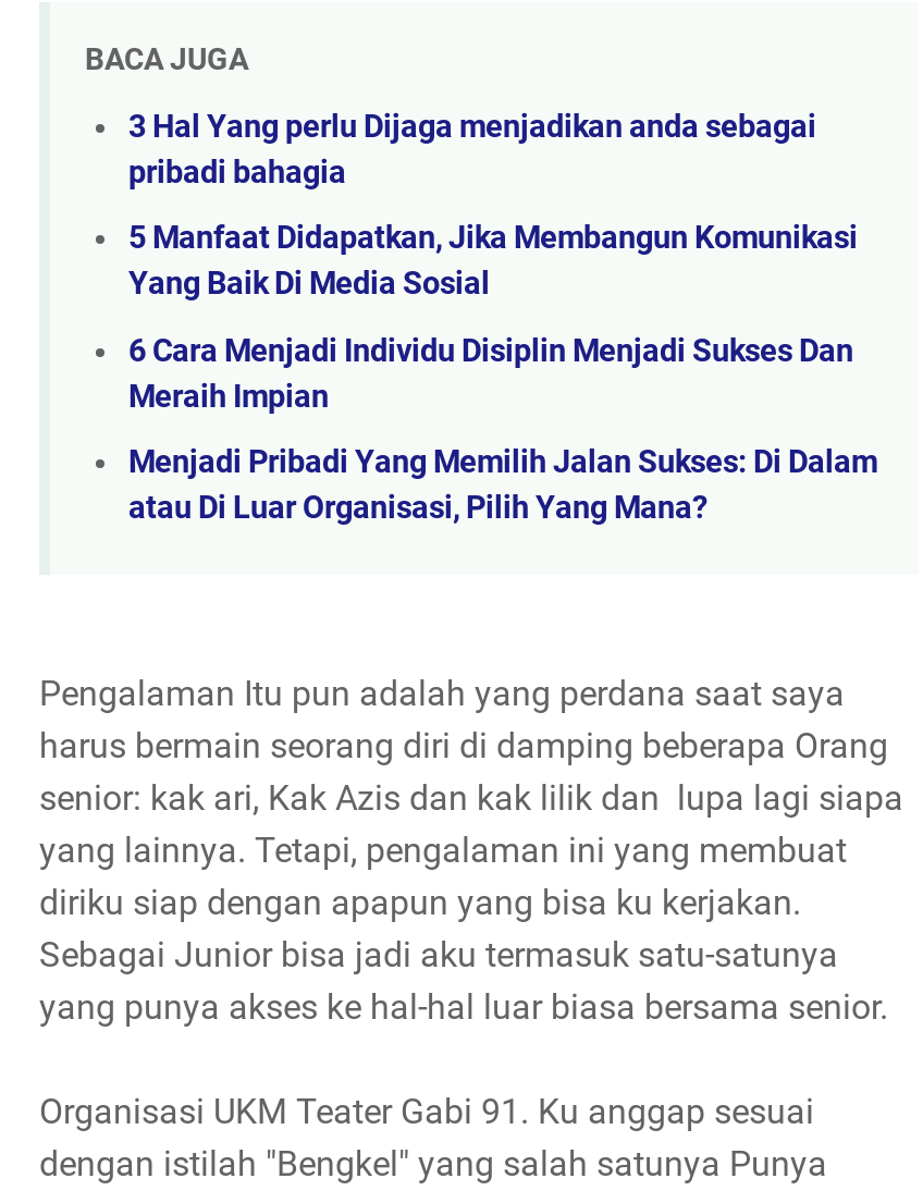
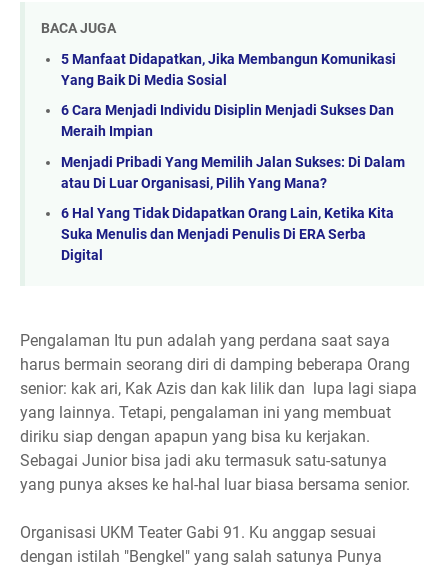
[128,108,816,191] 3 Hal Yang perlu Dijaga menjadikan anda sebagai | pribadi bahagia -> none
moved [128,220,877,528] -> [61,51,405,192]: 5 Manfaat Didapatkan, Jika Membangun Komunikasi | Yang Baik Di Media Sosial | 6 Cara Menjadi Individu Disiplin Menjadi Sukses Dan | Meraih Impian | Menjadi Pribadi Yang Memilih Jalan Sukses: Di Dalam | atau Di Luar Organisasi, Pilih Yang Mana?
none -> [61,205,394,264] 6 Hal Yang Tidak Didapatkan Orang Lain, Ketika Kita | Suka Menulis dan Menjadi Penulis Di ERA Serba | Digital

